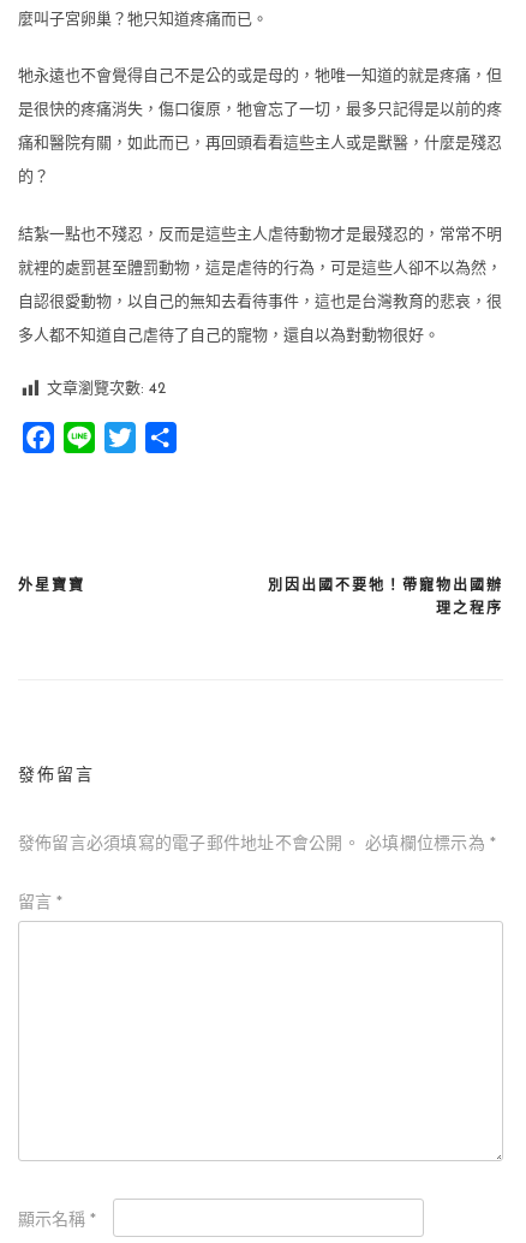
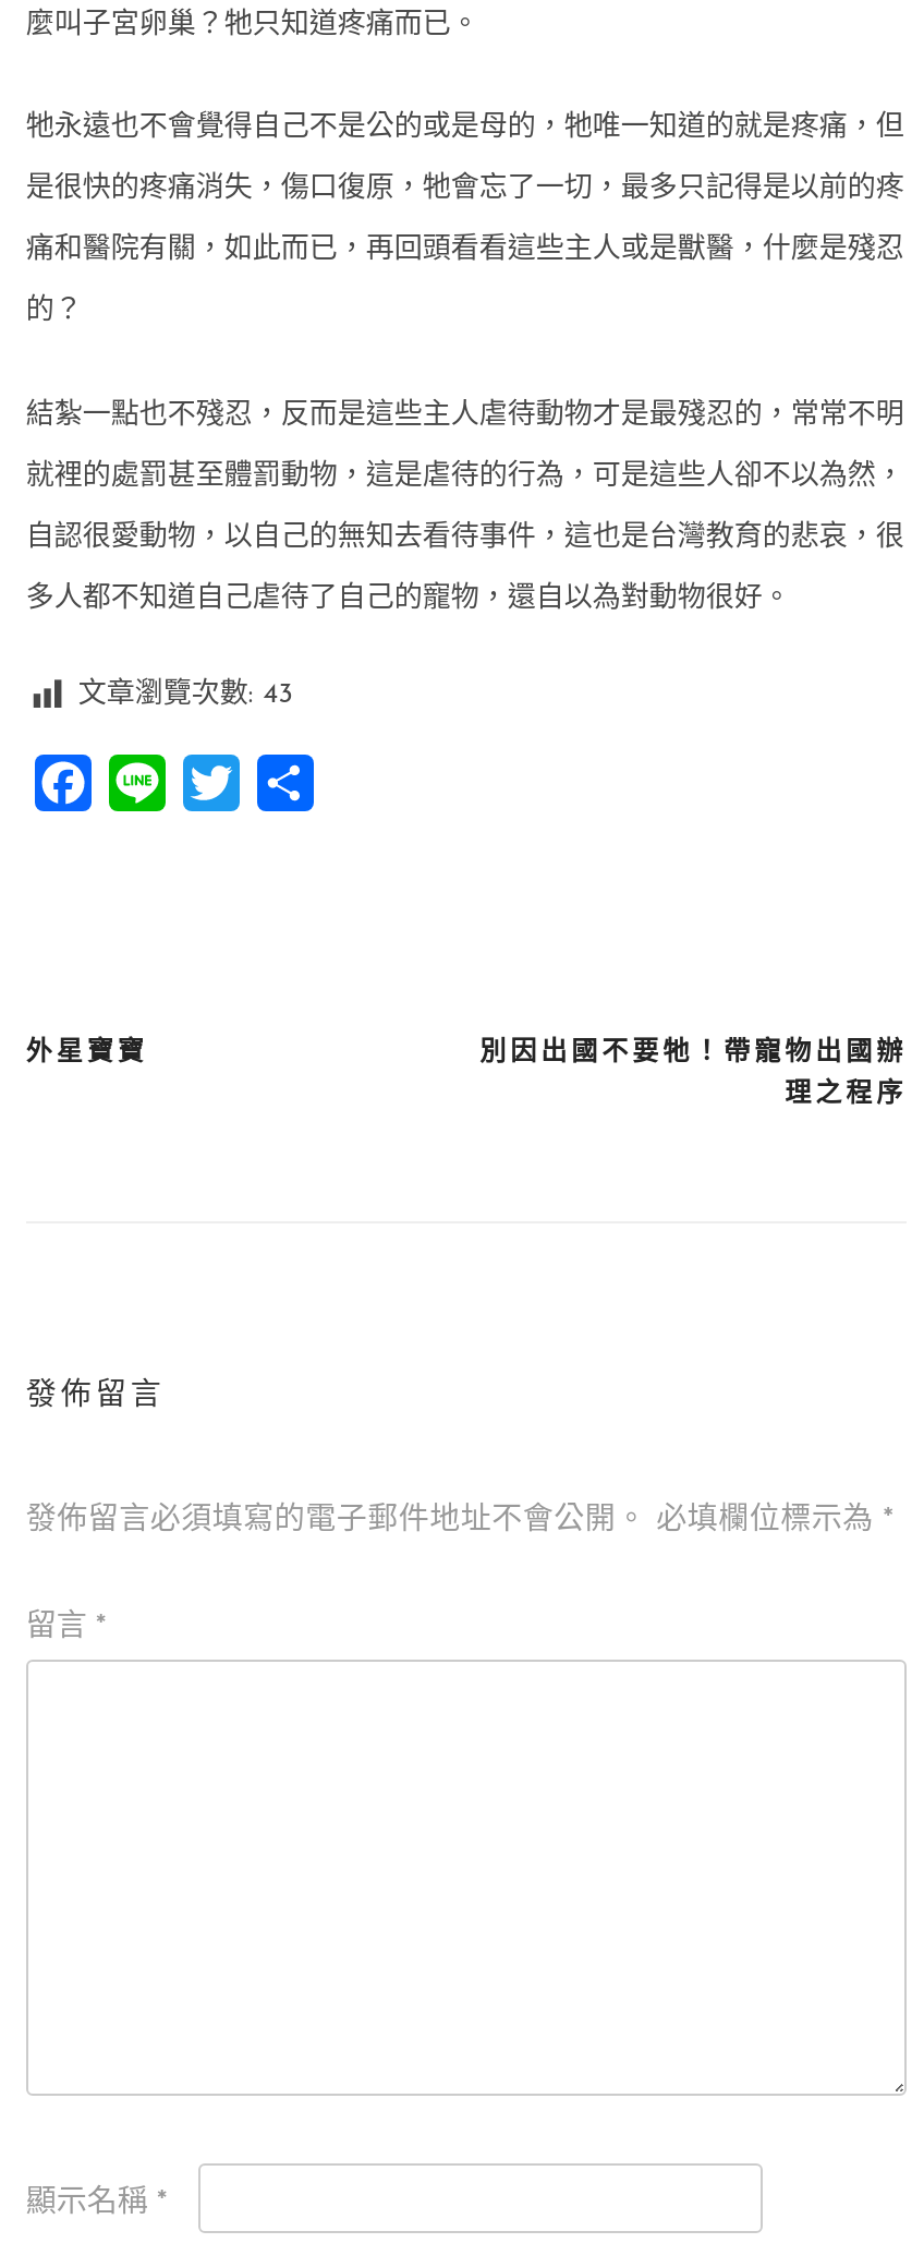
[47,381,165,397] 文章瀏覽次數: 42 -> [78,681,294,709] 文章瀏覽次數: 43

